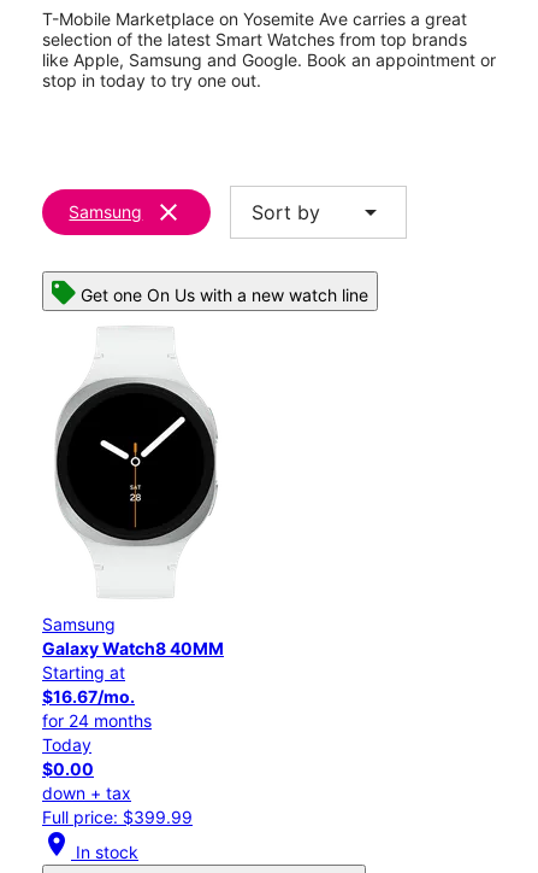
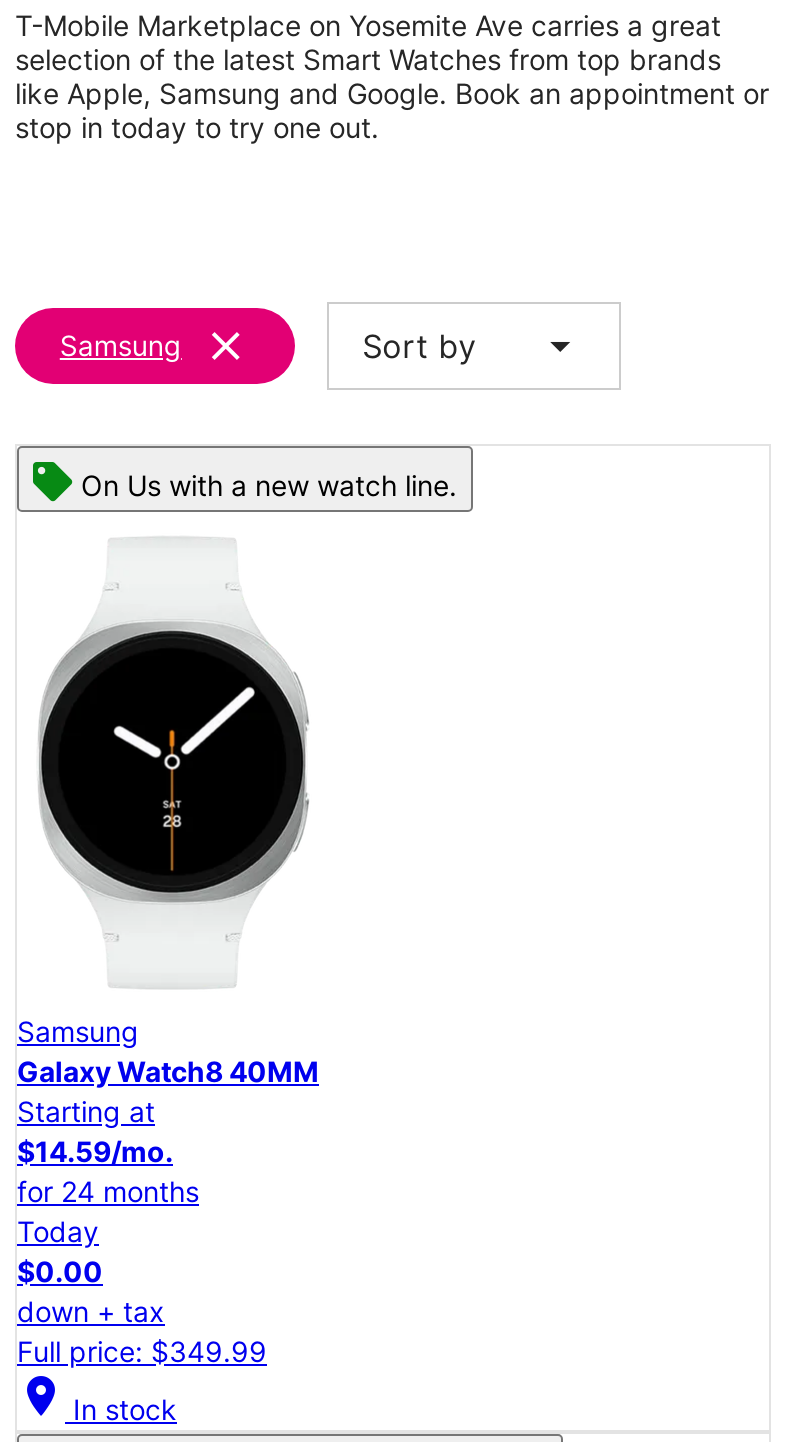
[81,285,368,306] Get one On Us with a new watch line -> [81,469,457,503] On Us with a new watch line.
[42,687,135,707] $16.67/mo. -> [17,1134,173,1168] $14.59/mo.
[42,807,193,828] Full price: $399.99 -> [17,1334,267,1368] Full price: $349.99

